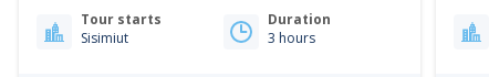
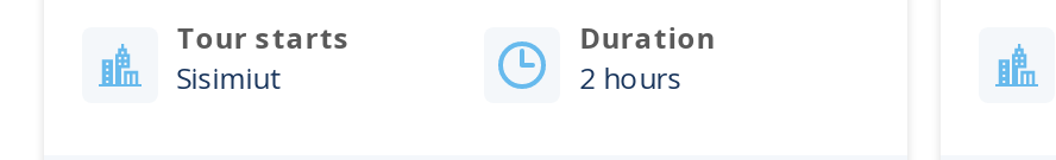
[268,28,315,47] 3 hours -> [580,58,682,98] 2 hours

